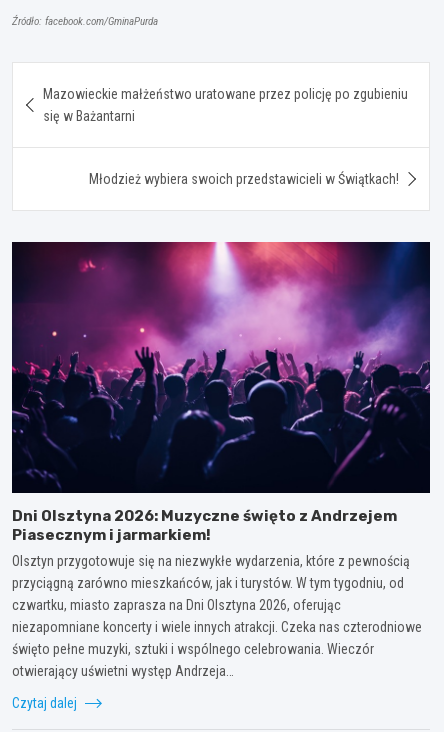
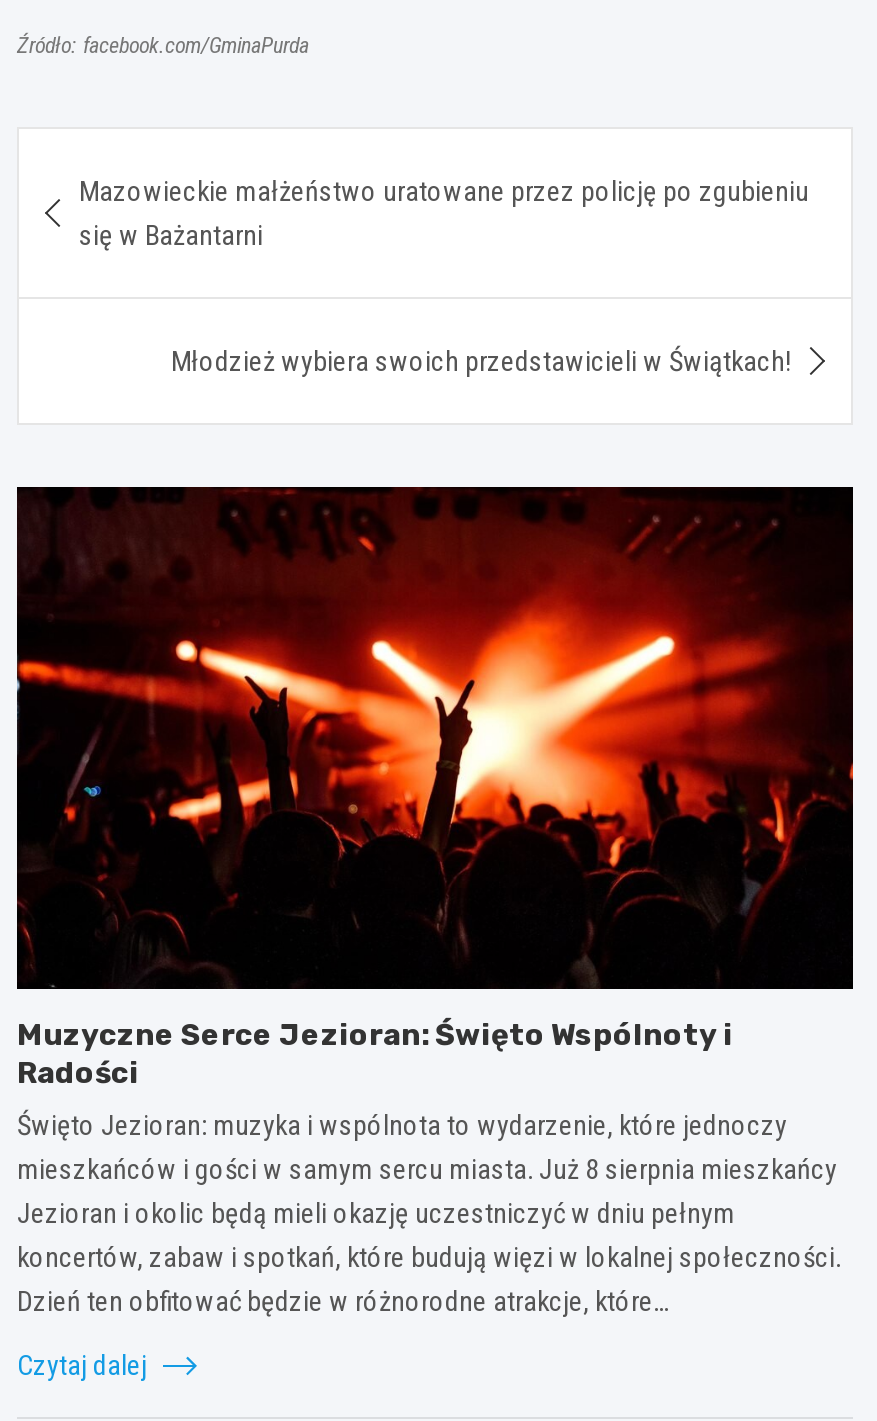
[11,241,431,544] [image] | Dni Olsztyna 2026: Muzyczne święto z Andrzejem | Piasecznym i jarmarkiem! -> [17,485,855,1090] [image] | Muzyczne Serce Jezioran: Święto Wspólnoty i | Radości
[12,553,422,679] Olsztyn przygotowuje się na niezwykłe wydarzenia, które z pewnością | przyciągną zarówno mieszkańców, jak i turystów. W tym tygodniu, od | czwartku, miasto zaprasza na Dni Olsztyna 2026, oferując | niezapomniane koncerty i wiele innych atrakcji. Czeka nas czterodniowe | święto pełne muzyki, sztuki i wspólnego celebrowania. Wieczór | otwierający uświetni występ Andrzeja… -> [17,1108,841,1316] Święto Jezioran: muzyka i wspólnota to wydarzenie, które jednoczy | mieszkańców i gości w samym sercu miasta. Już 8 sierpnia mieszkańcy | Jezioran i okolic będą mieli okazję uczestniczyć w dniu pełnym | koncertów, zabaw i spotkań, które budują więzi w lokalnej społeczności. | Dzień ten obfitować będzie w różnorodne atrakcje, które…

